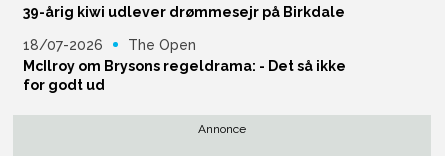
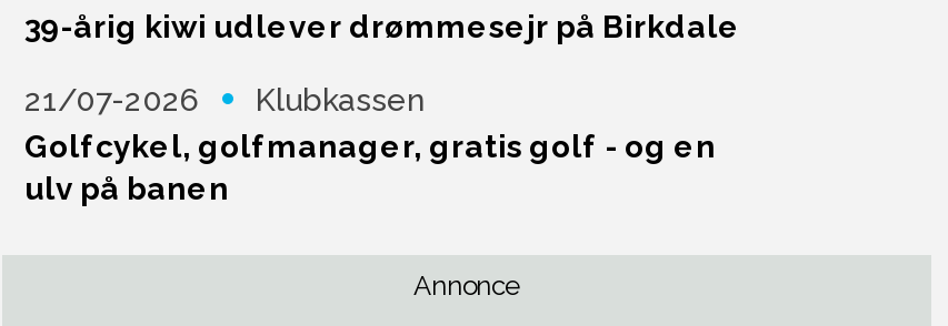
[23,37,346,93] 18/07-2026 | The Open | McIlroy om Brysons regeldrama: - Det så ikke | for godt ud -> [24,81,716,205] 21/07-2026 | Klubkassen | Golfcykel, golfmanager, gratis golf - og en | ulv på banen

